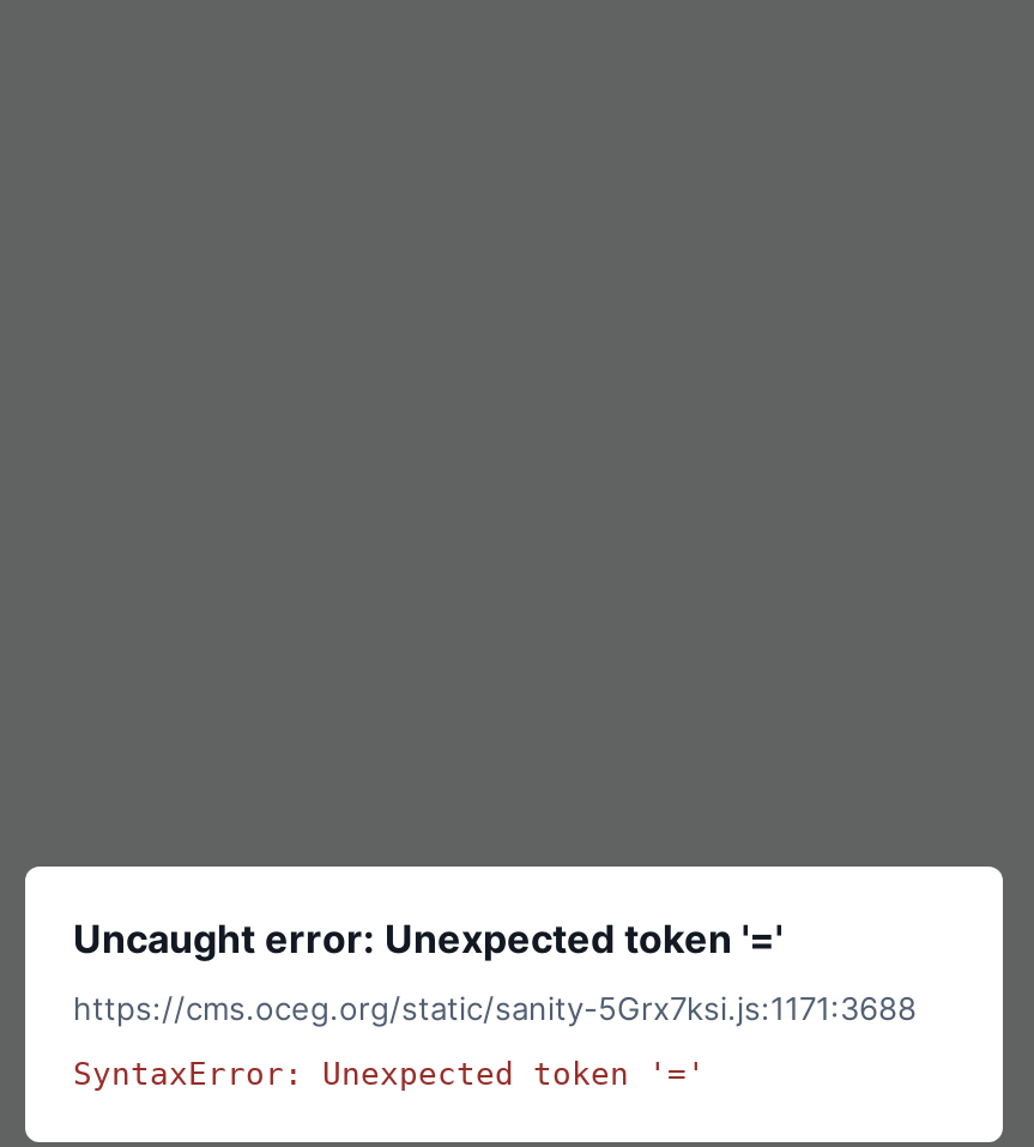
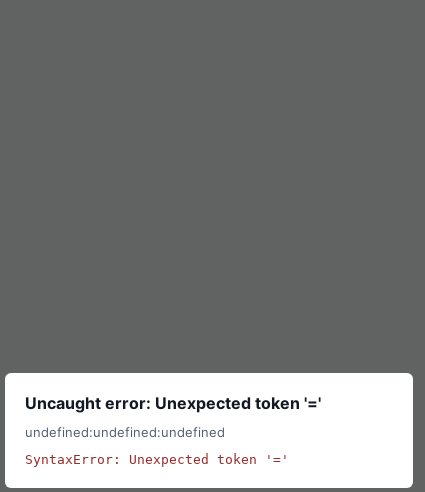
[73,988,917,1026] https://cms.oceg.org/static/sanity-5Grx7ksi.js:1171:3688 -> [25,423,225,439] undefined:undefined:undefined

